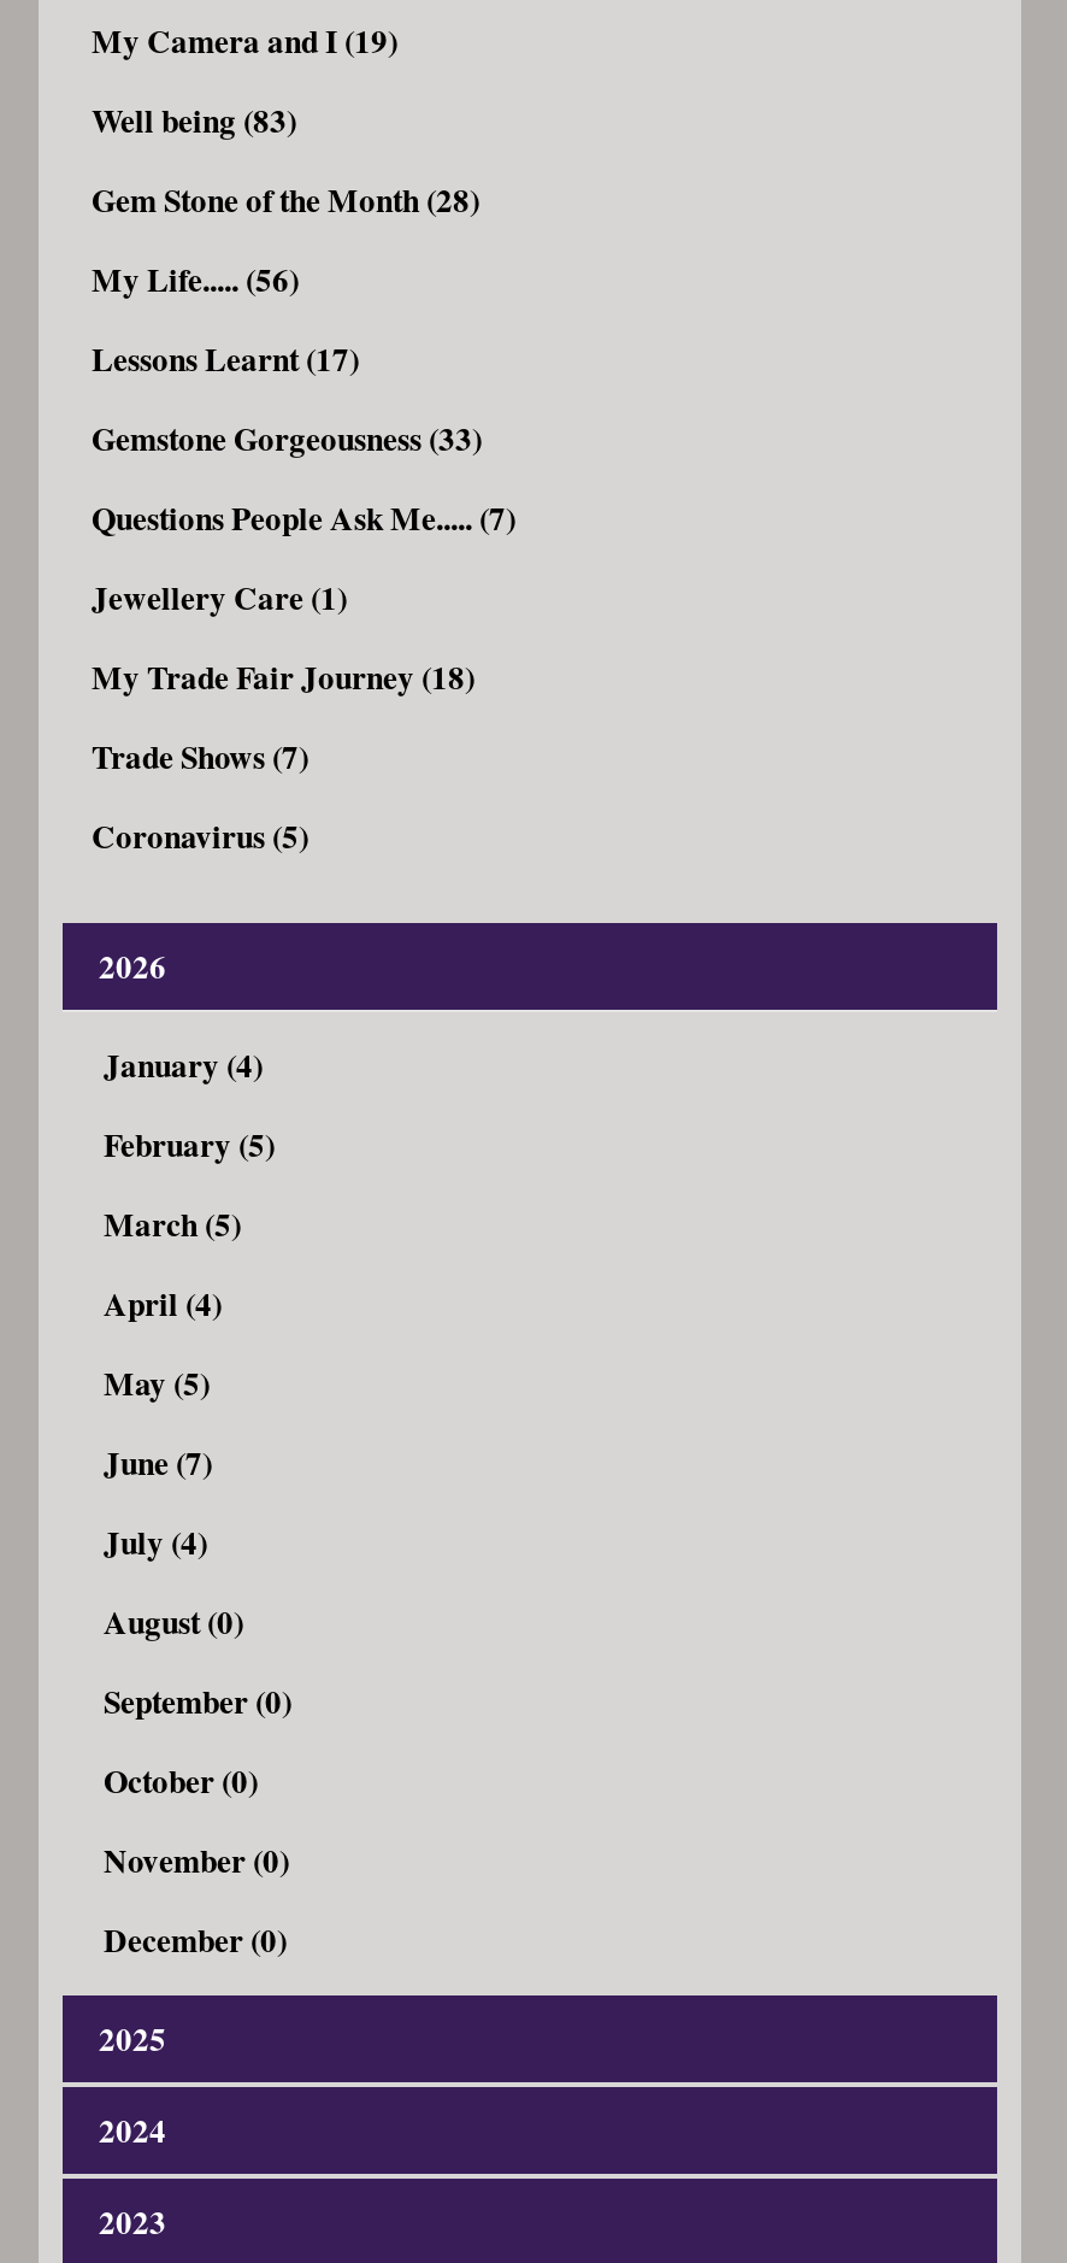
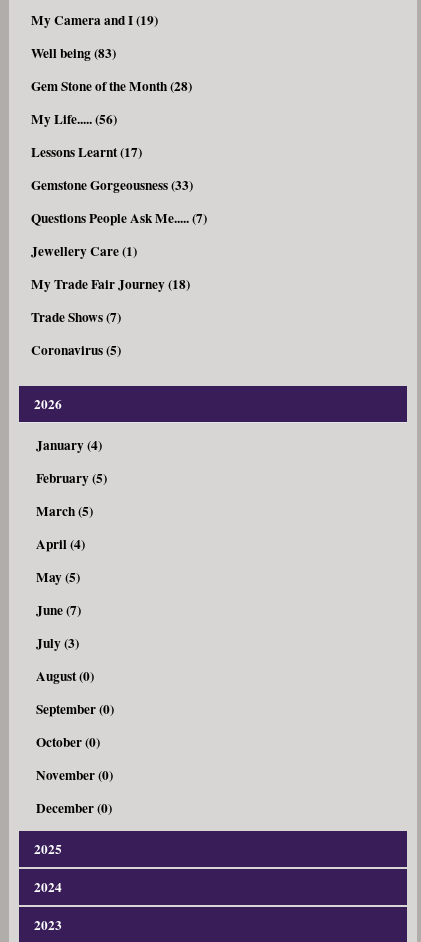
[104,1518,207,1566] July (4) -> [36,633,79,653] July (3)

